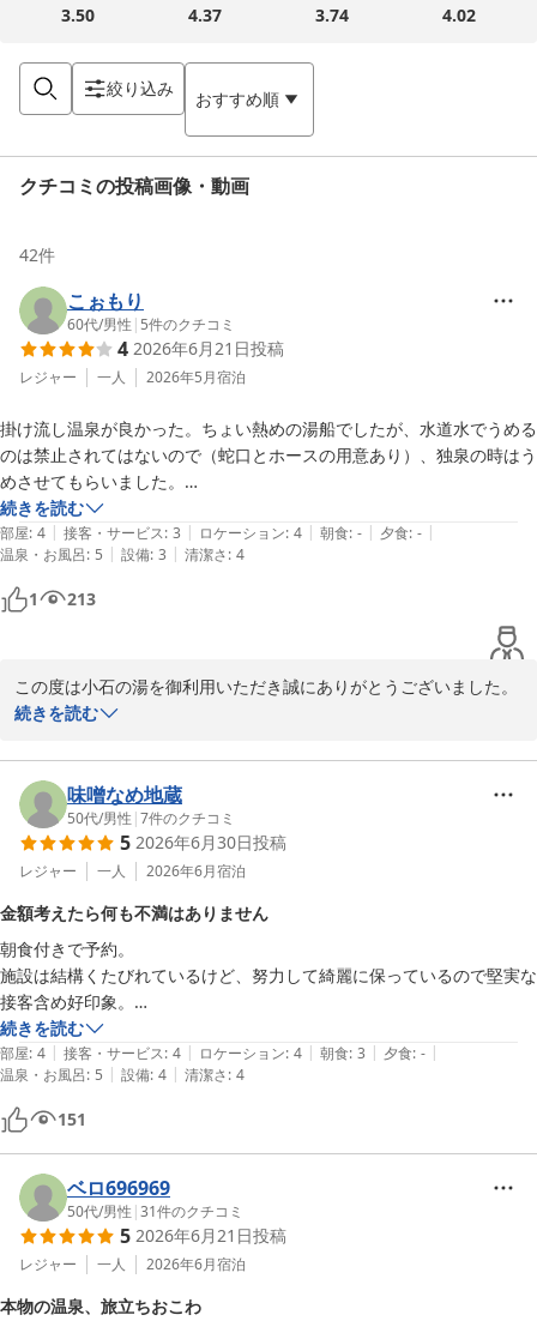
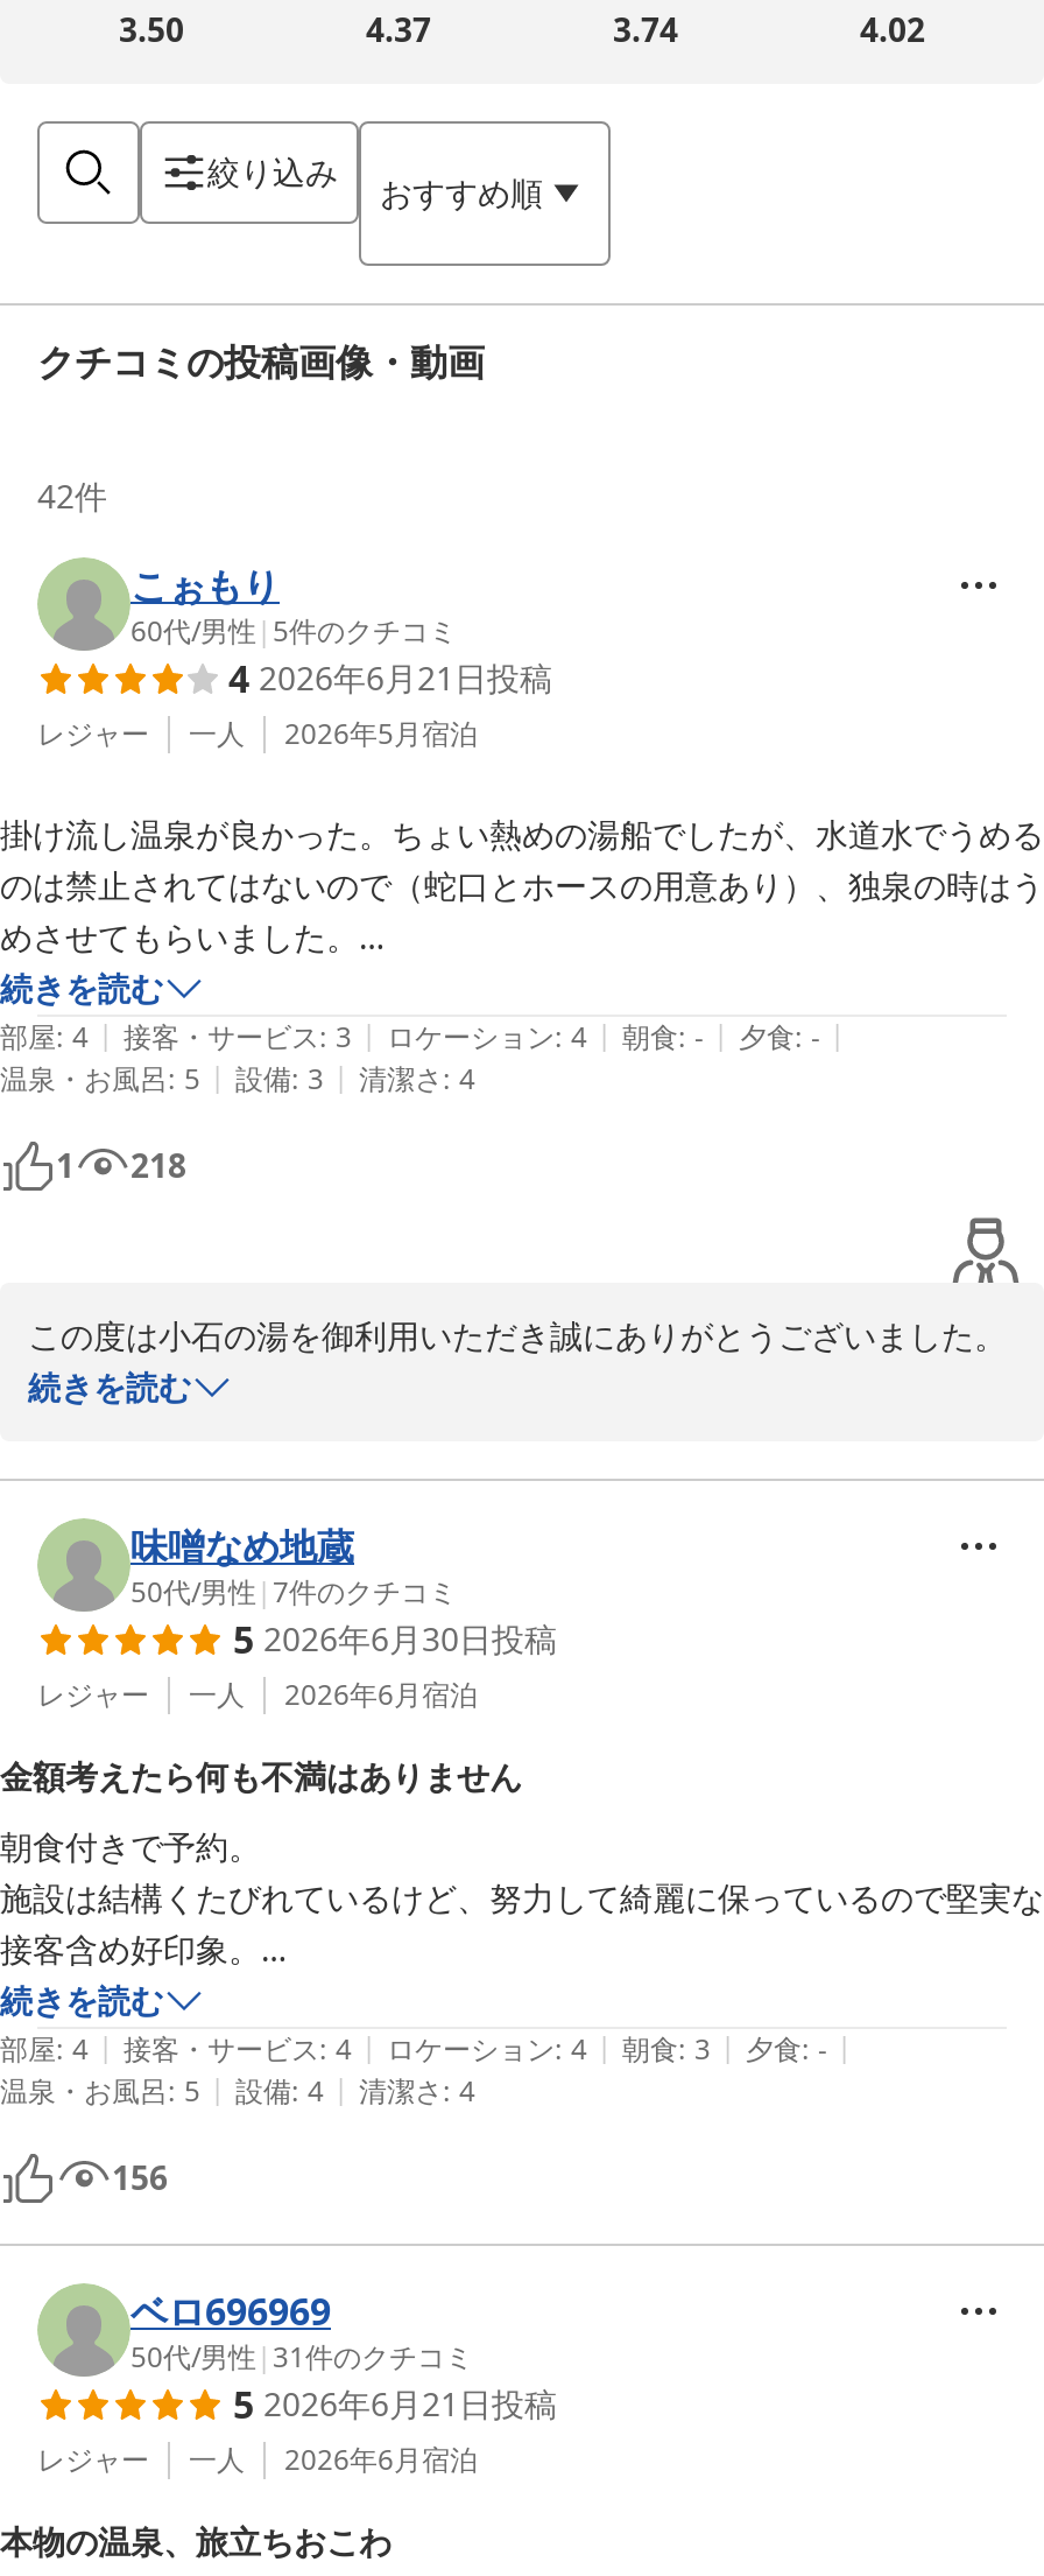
[29,587,96,610] 1 213 -> [56,1143,186,1187] 1 218
[58,1108,86,1130] 151 -> [112,2155,168,2199] 156

